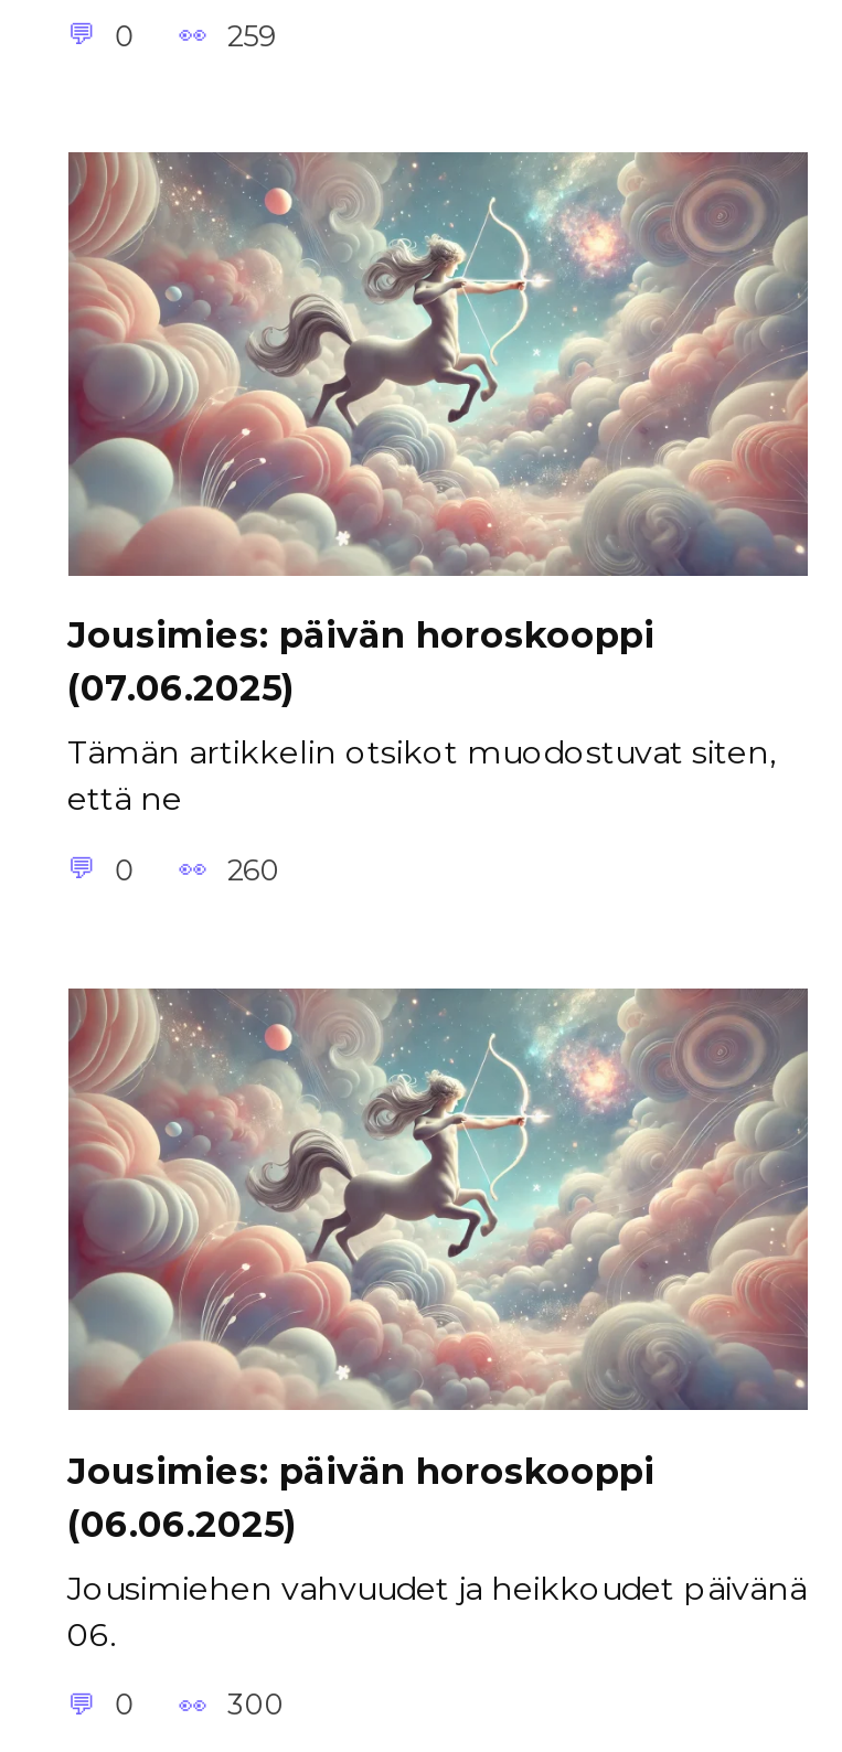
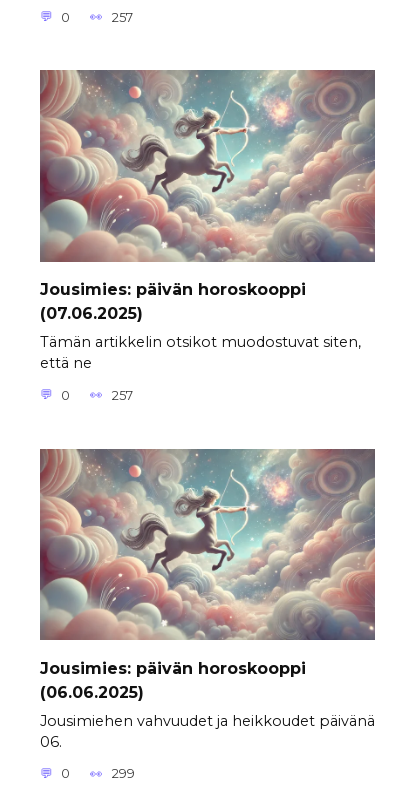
[227,19,276,52] 259 -> [112,10,133,25] 257
[227,853,280,887] 260 -> [112,388,133,403] 257
[227,1688,285,1721] 300 -> [112,766,135,781] 299

